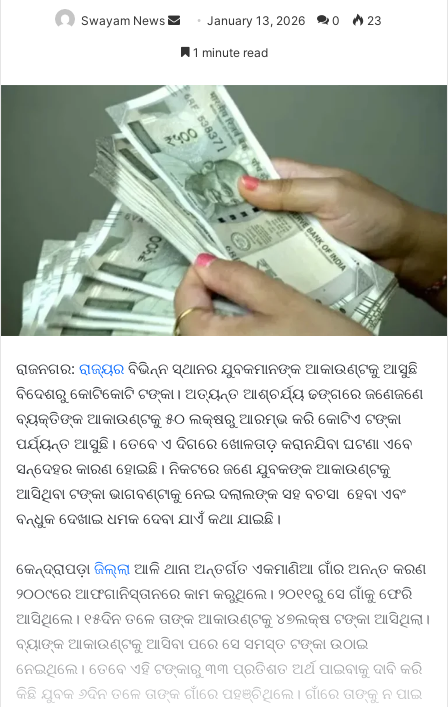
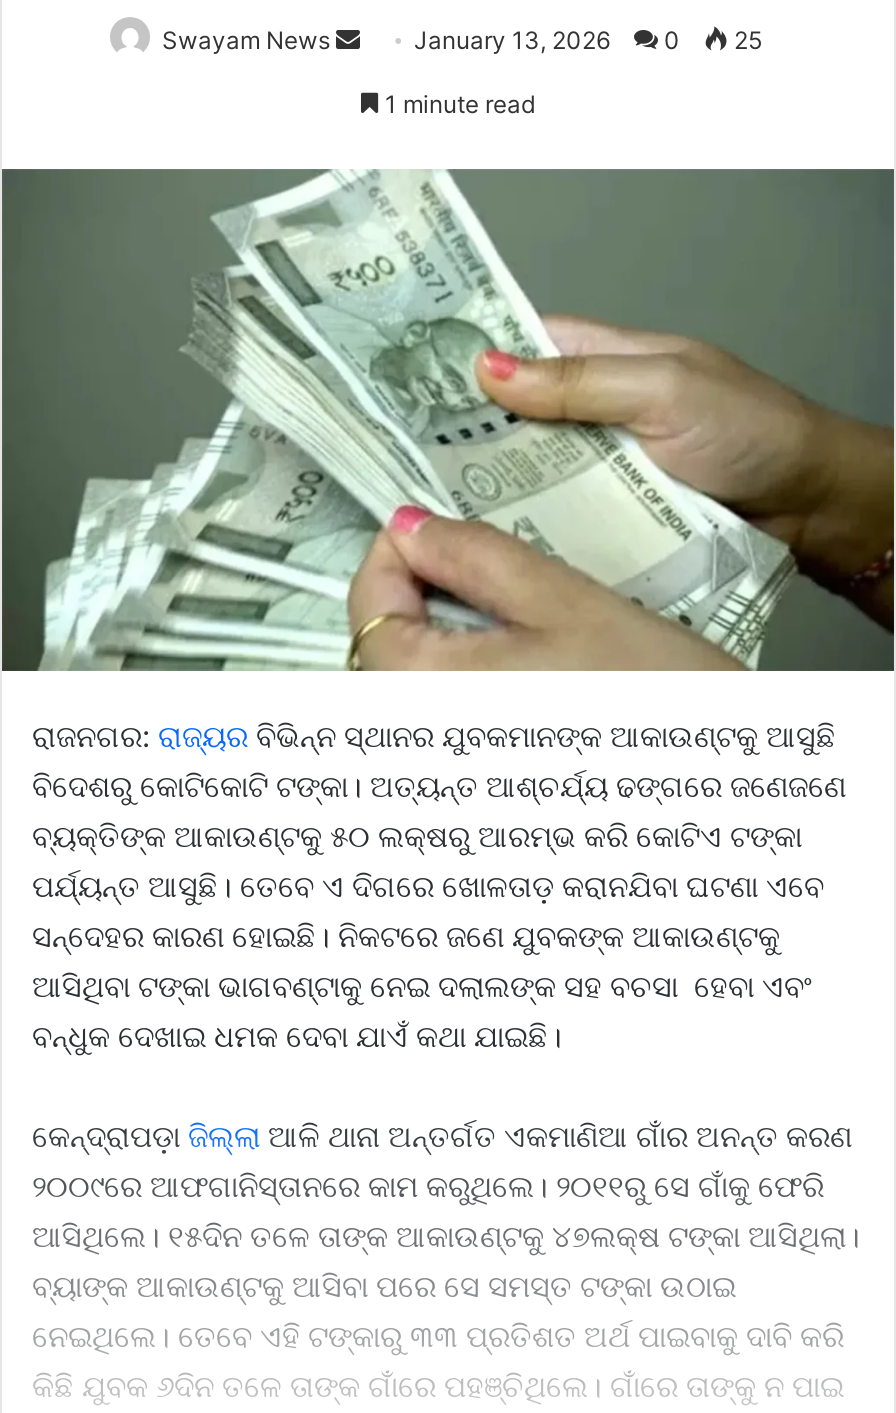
[363,13,381,28] 23 -> [728,24,762,54] 25

